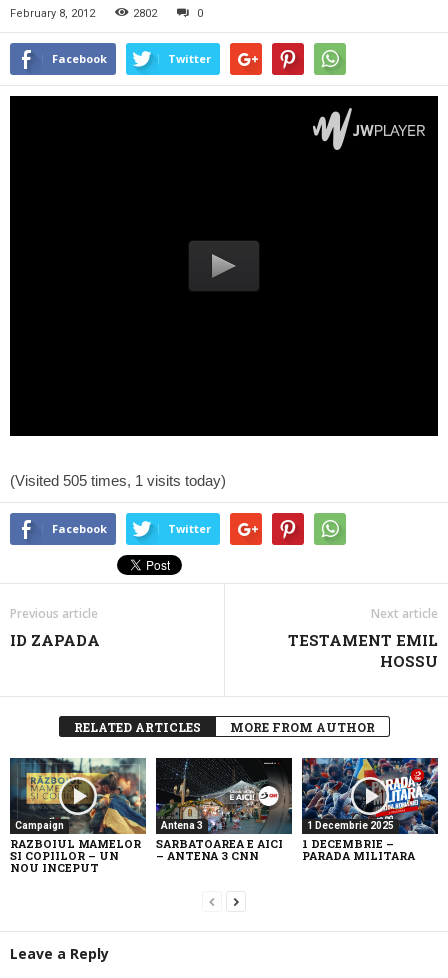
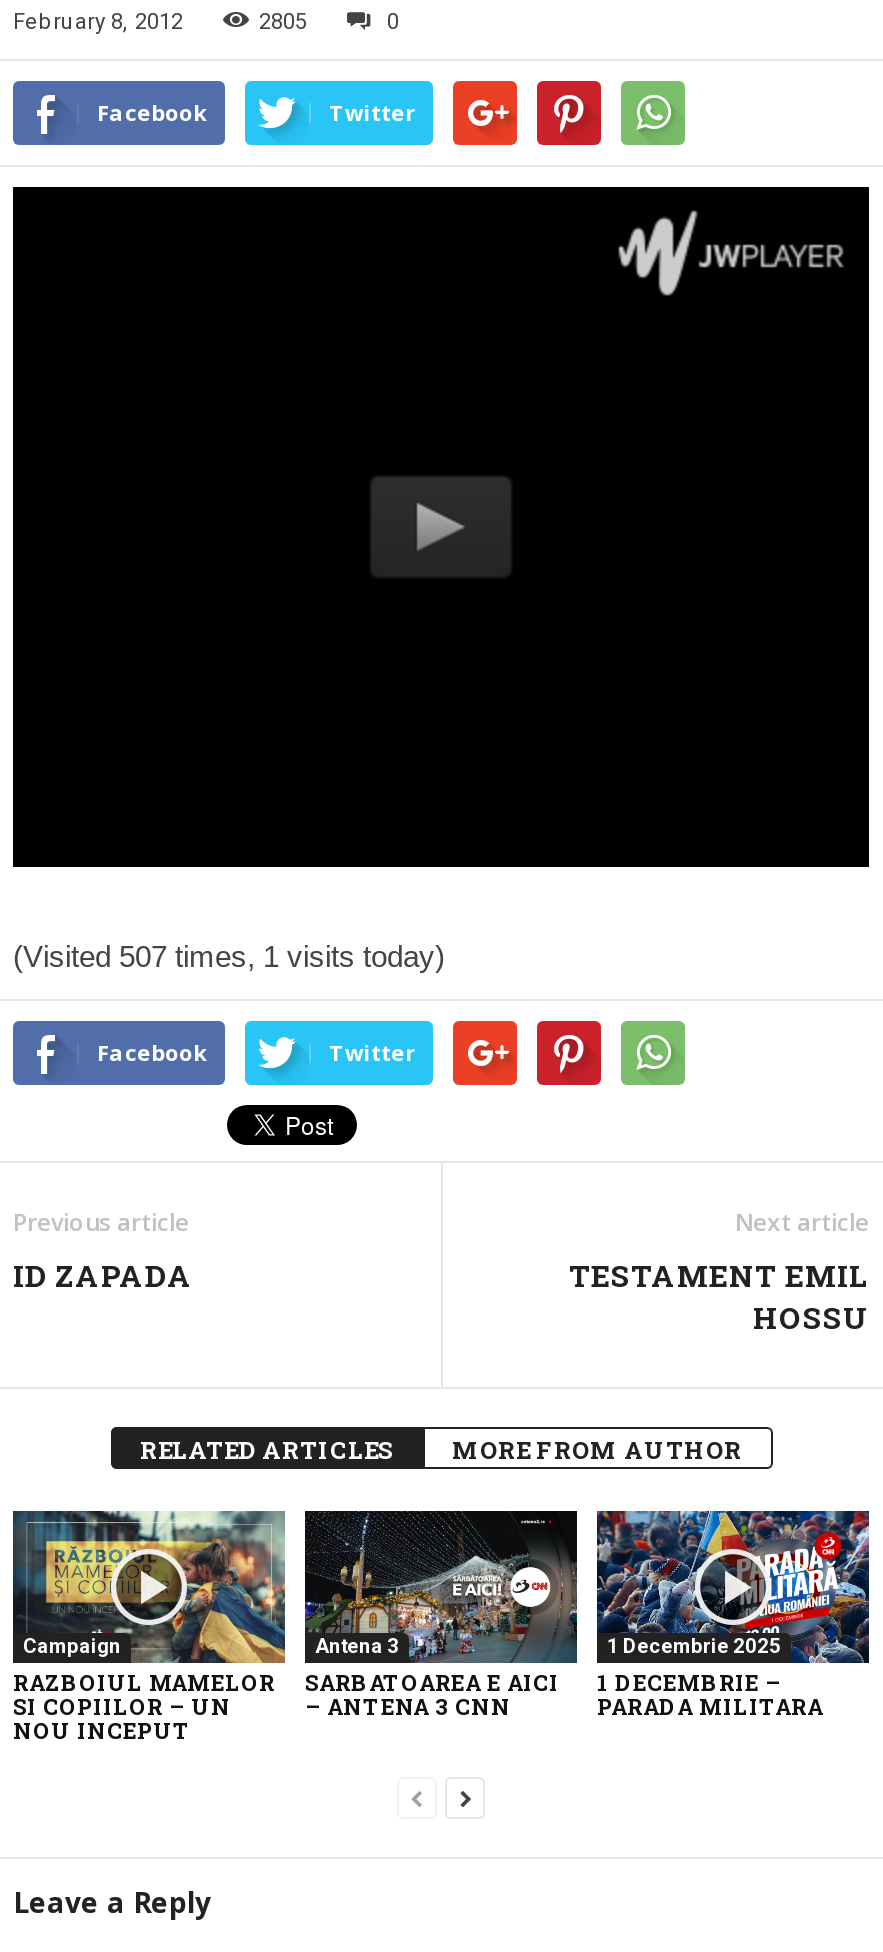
[133,7,157,20] 2802 -> [259,9,307,35] 2805
[10,472,226,489] (Visited 505 times, 1 visits today) -> [13,939,445,973] (Visited 507 times, 1 visits today)

